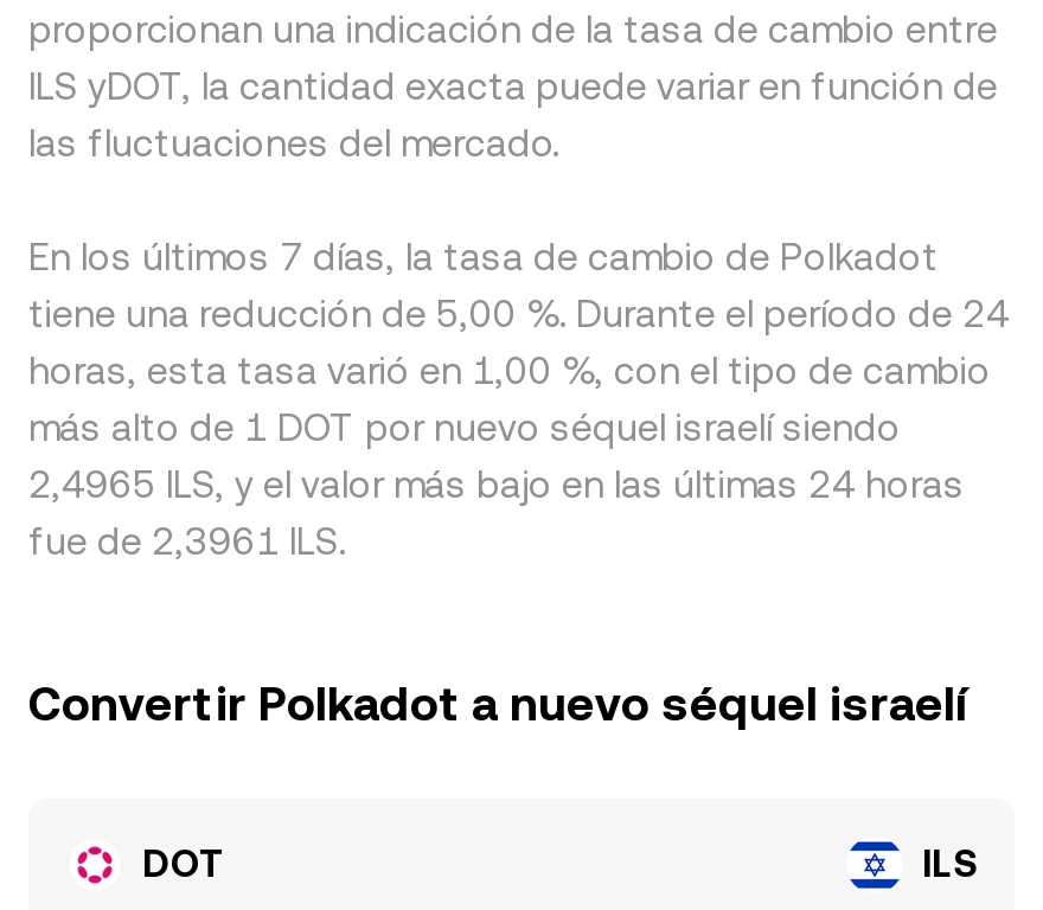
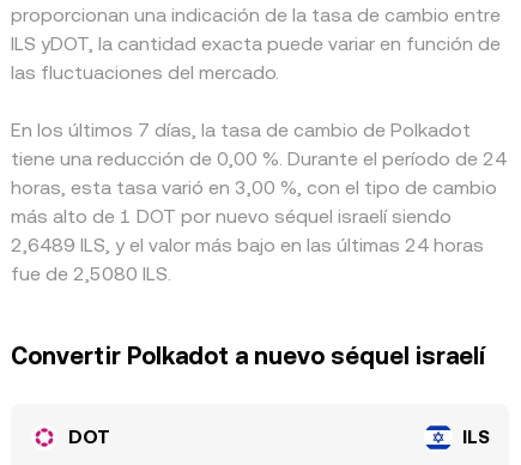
[28,291,1010,337] tiene una reducción de 5,00 %. Durante el período de 24 -> [11,147,507,170] tiene una reducción de 0,00 %. Durante el período de 24
[28,348,991,393] horas, esta tasa varió en 1,00 %, con el tipo de cambio -> [11,176,497,199] horas, esta tasa varió en 3,00 %, con el tipo de cambio
[28,462,965,507] 2,4965 ILS, y el valor más bajo en las últimas 24 horas -> [11,234,484,256] 2,6489 ILS, y el valor más bajo en las últimas 24 horas
[28,519,346,564] fue de 2,3961 ILS. -> [11,262,171,285] fue de 2,5080 ILS.

